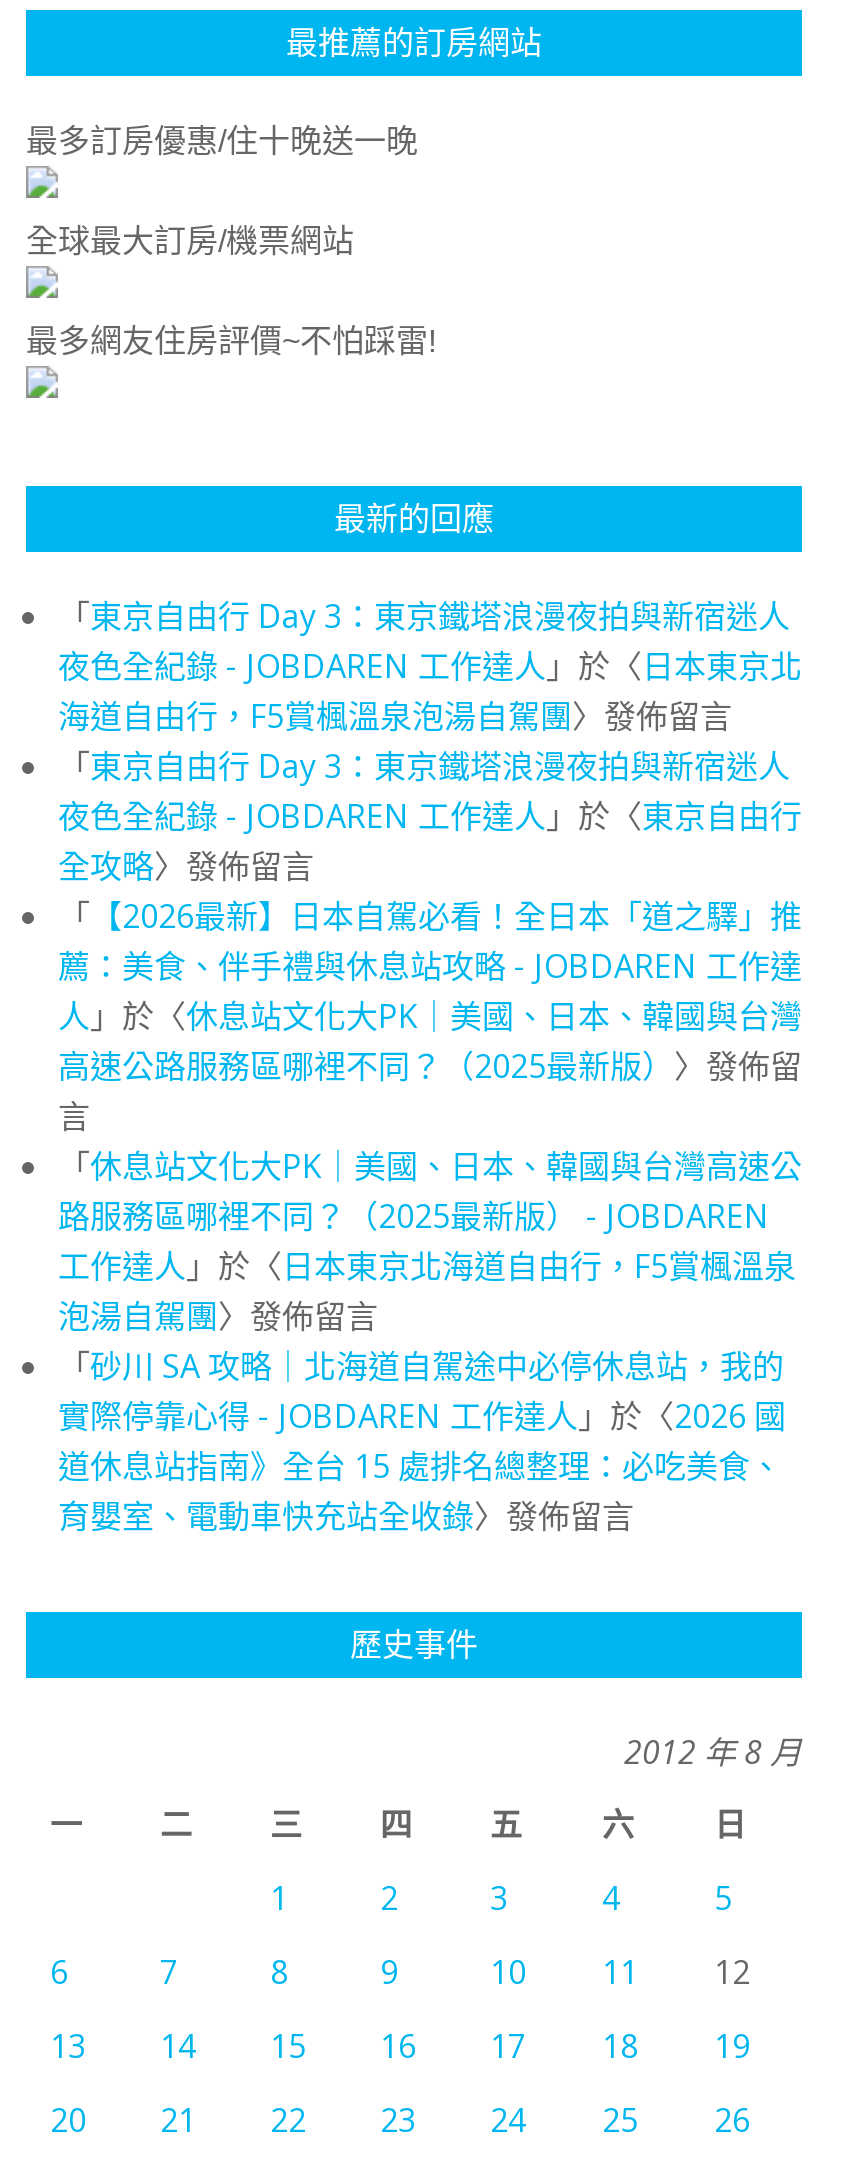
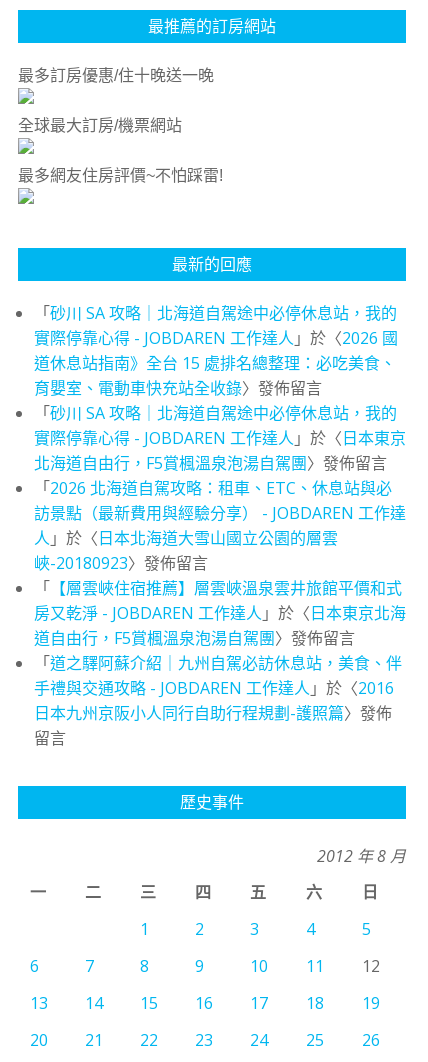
[58,595,802,1339] 「東京自由行 Day 3：東京鐵塔浪漫夜拍與新宿迷人 | 夜色全紀錄 - JOBDAREN 工作達人」於〈日本東京北 | 海道自由行，F5賞楓溫泉泡湯自駕團〉發佈留言 | 「東京自由行 Day 3：東京鐵塔浪漫夜拍與新宿迷人 | 夜色全紀錄 - JOBDAREN 工作達人」於〈東京自由行 | 全攻略〉發佈留言 | 「【2026最新】日本自駕必看！全日本「道之驛」推 | 薦：美食、伴手禮與休息站攻略 - JOBDAREN 工作達 | 人」於〈休息站文化大PK｜美國、日本、韓國與台灣 | 高速公路服務區哪裡不同？（2025最新版）〉發佈留 | 言 | 「休息站文化大PK｜美國、日本、韓國與台灣高速公 | 路服務區哪裡不同？（2025最新版） - JOBDAREN | 工作達人」於〈日本東京北海道自由行，F5賞楓溫泉 | 泡湯自駕團〉發佈留言 -> none
moved [58,1345,786,1539] -> [34,302,398,399]: 「砂川 SA 攻略｜北海道自駕途中必停休息站，我的 | 實際停靠心得 - JOBDAREN 工作達人」於〈2026 國 | 道休息站指南》全台 15 處排名總整理：必吃美食、 | 育嬰室、電動車快充站全收錄〉發佈留言
none -> [34,402,406,749] 「砂川 SA 攻略｜北海道自駕途中必停休息站，我的 | 實際停靠心得 - JOBDAREN 工作達人」於〈日本東京 | 北海道自由行，F5賞楓溫泉泡湯自駕團〉發佈留言 | 「2026 北海道自駕攻略：租車、ETC、休息站與必 | 訪景點（最新費用與經驗分享） - JOBDAREN 工作達 | 人」於〈日本北海道大雪山國立公園的層雲 | 峽-20180923〉發佈留言 | 「【層雲峽住宿推薦】層雲峽溫泉雲井旅館平價和式 | 房又乾淨 - JOBDAREN 工作達人」於〈日本東京北海 | 道自由行，F5賞楓溫泉泡湯自駕團〉發佈留言 | 「道之驛阿蘇介紹｜九州自駕必訪休息站，美食、伴 | 手禮與交通攻略 - JOBDAREN 工作達人」於〈2016 | 日本九州京阪小人同行自助行程規劃-護照篇〉發佈 | 留言

